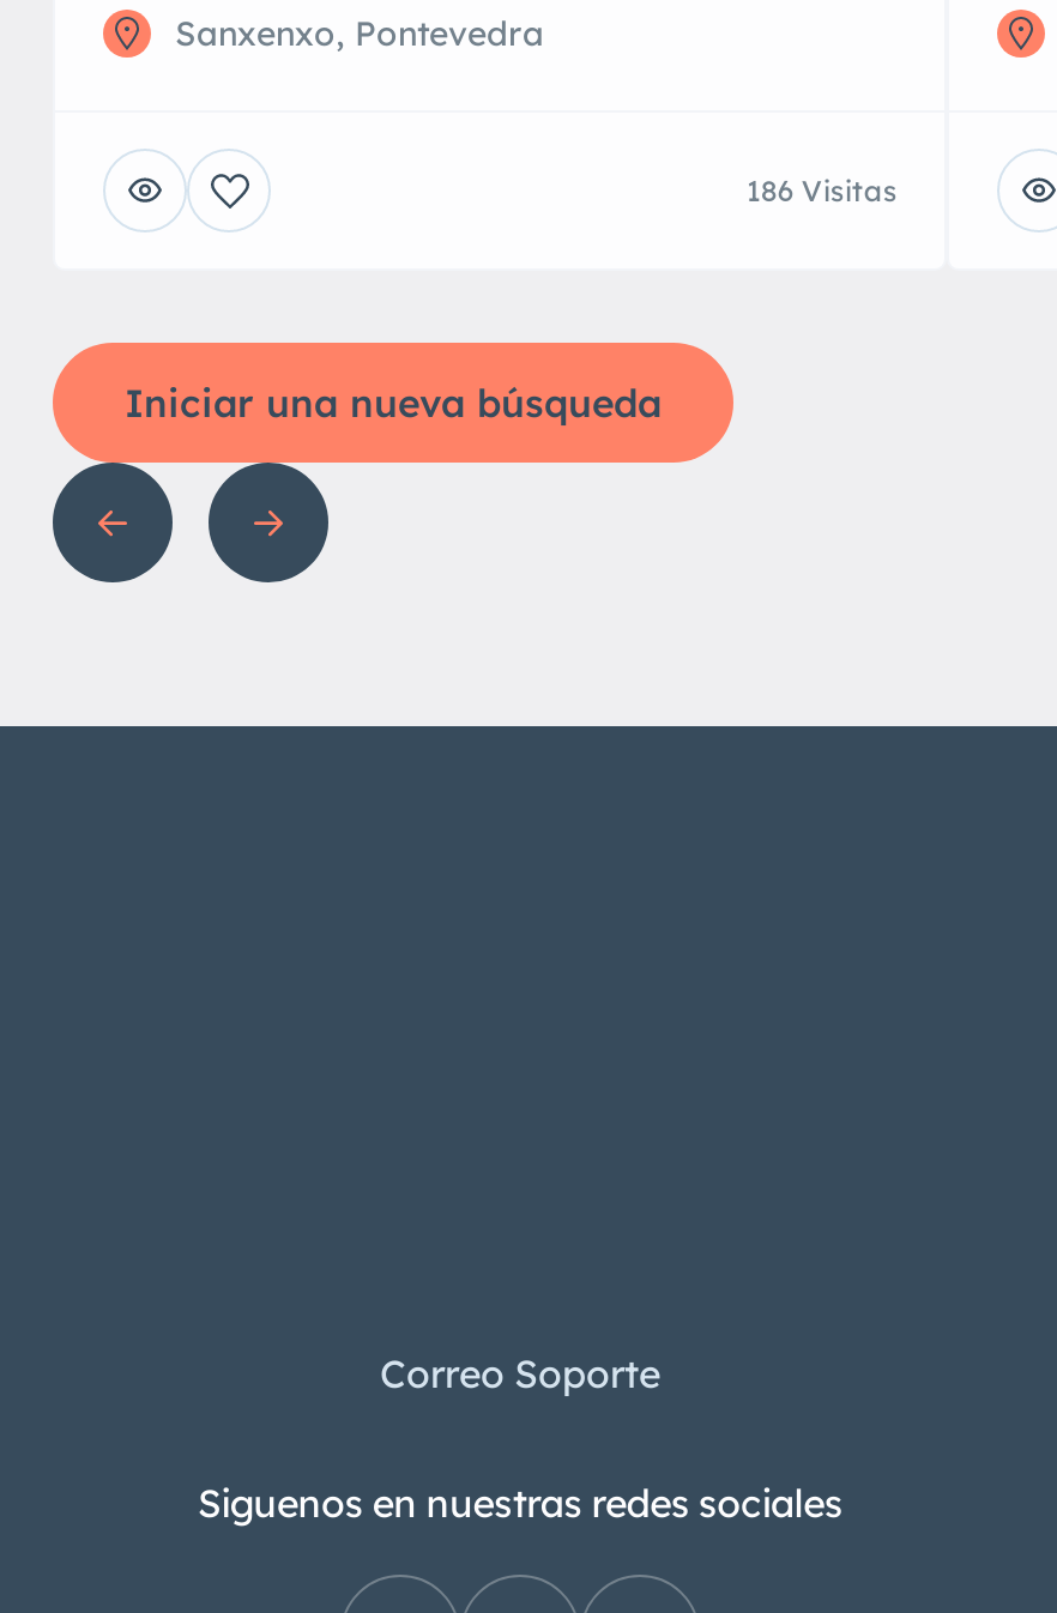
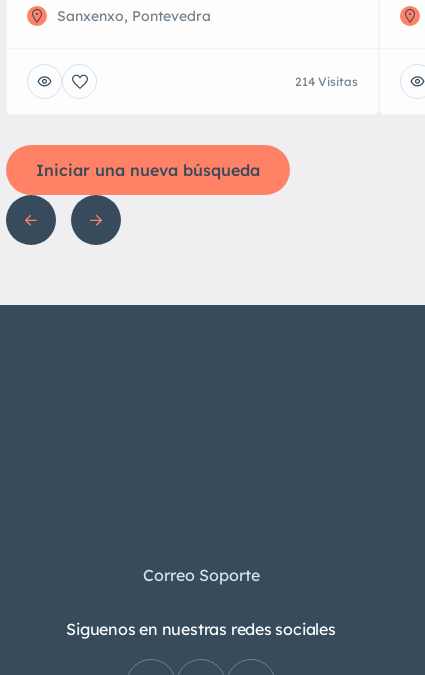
[746,172,897,208] 186 Visitas -> [295,74,358,89] 214 Visitas

